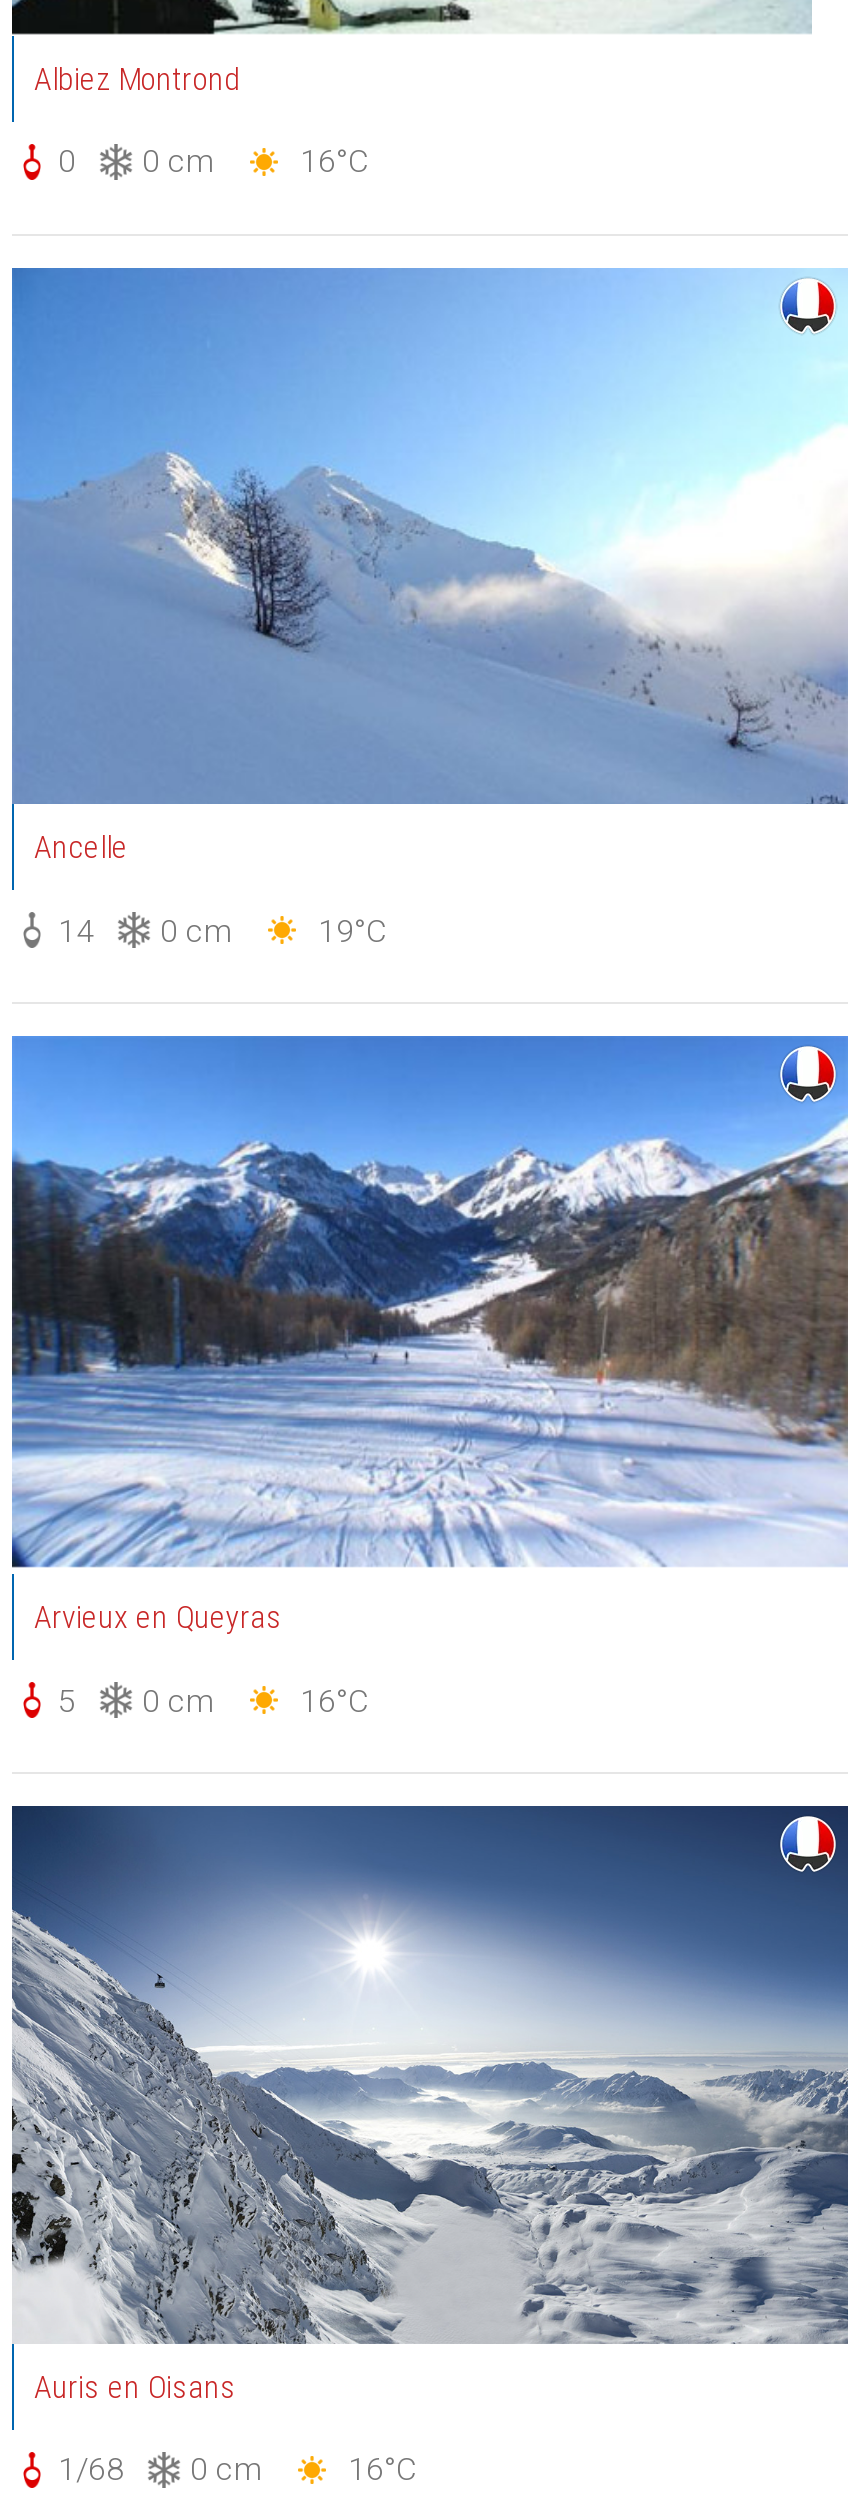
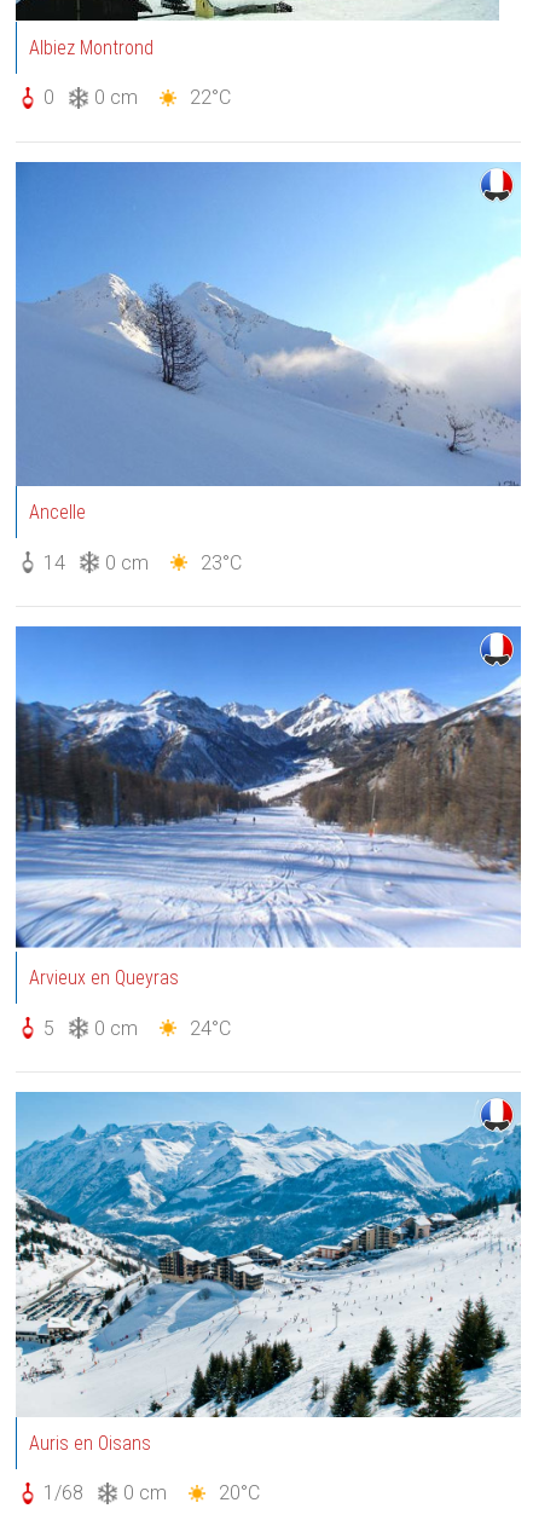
[300,142,368,180] 16°C -> [190,86,231,109] 22°C
[318,912,386,950] 19°C -> [201,551,242,574] 23°C
[300,1681,368,1719] 16°C -> [190,1017,231,1040] 24°C
[10,1804,850,2344] [image] -> [15,1091,522,1418] [image]
[348,2451,416,2489] 16°C -> [219,1482,260,1505] 20°C

